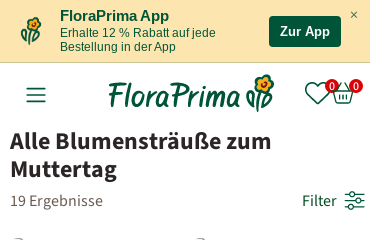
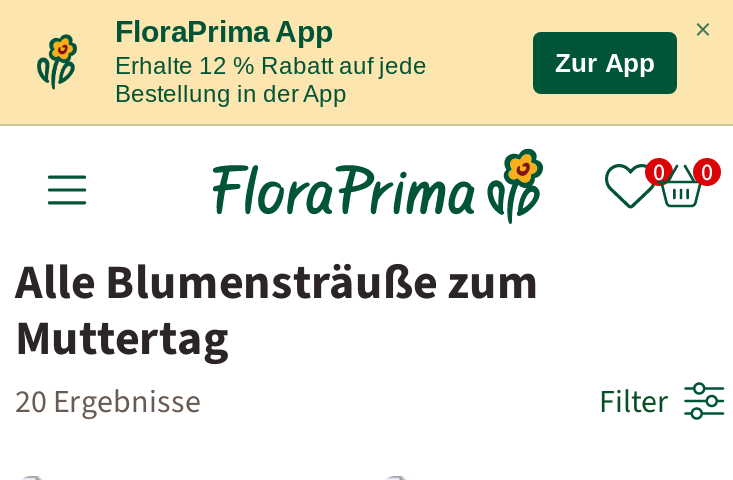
[10,190,103,211] 19 Ergebnisse -> [15,380,201,422] 20 Ergebnisse

